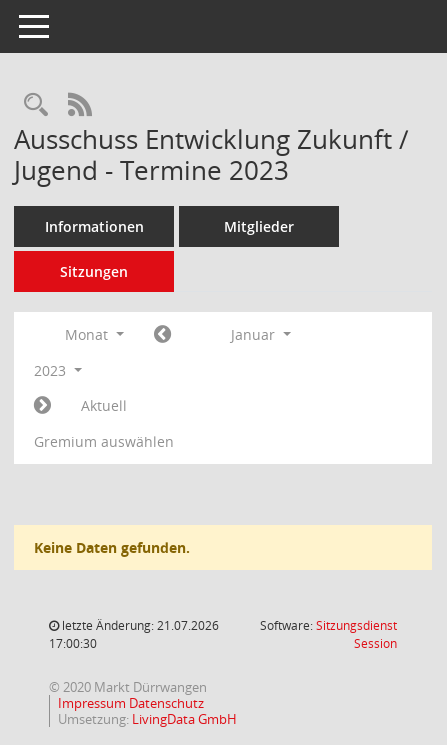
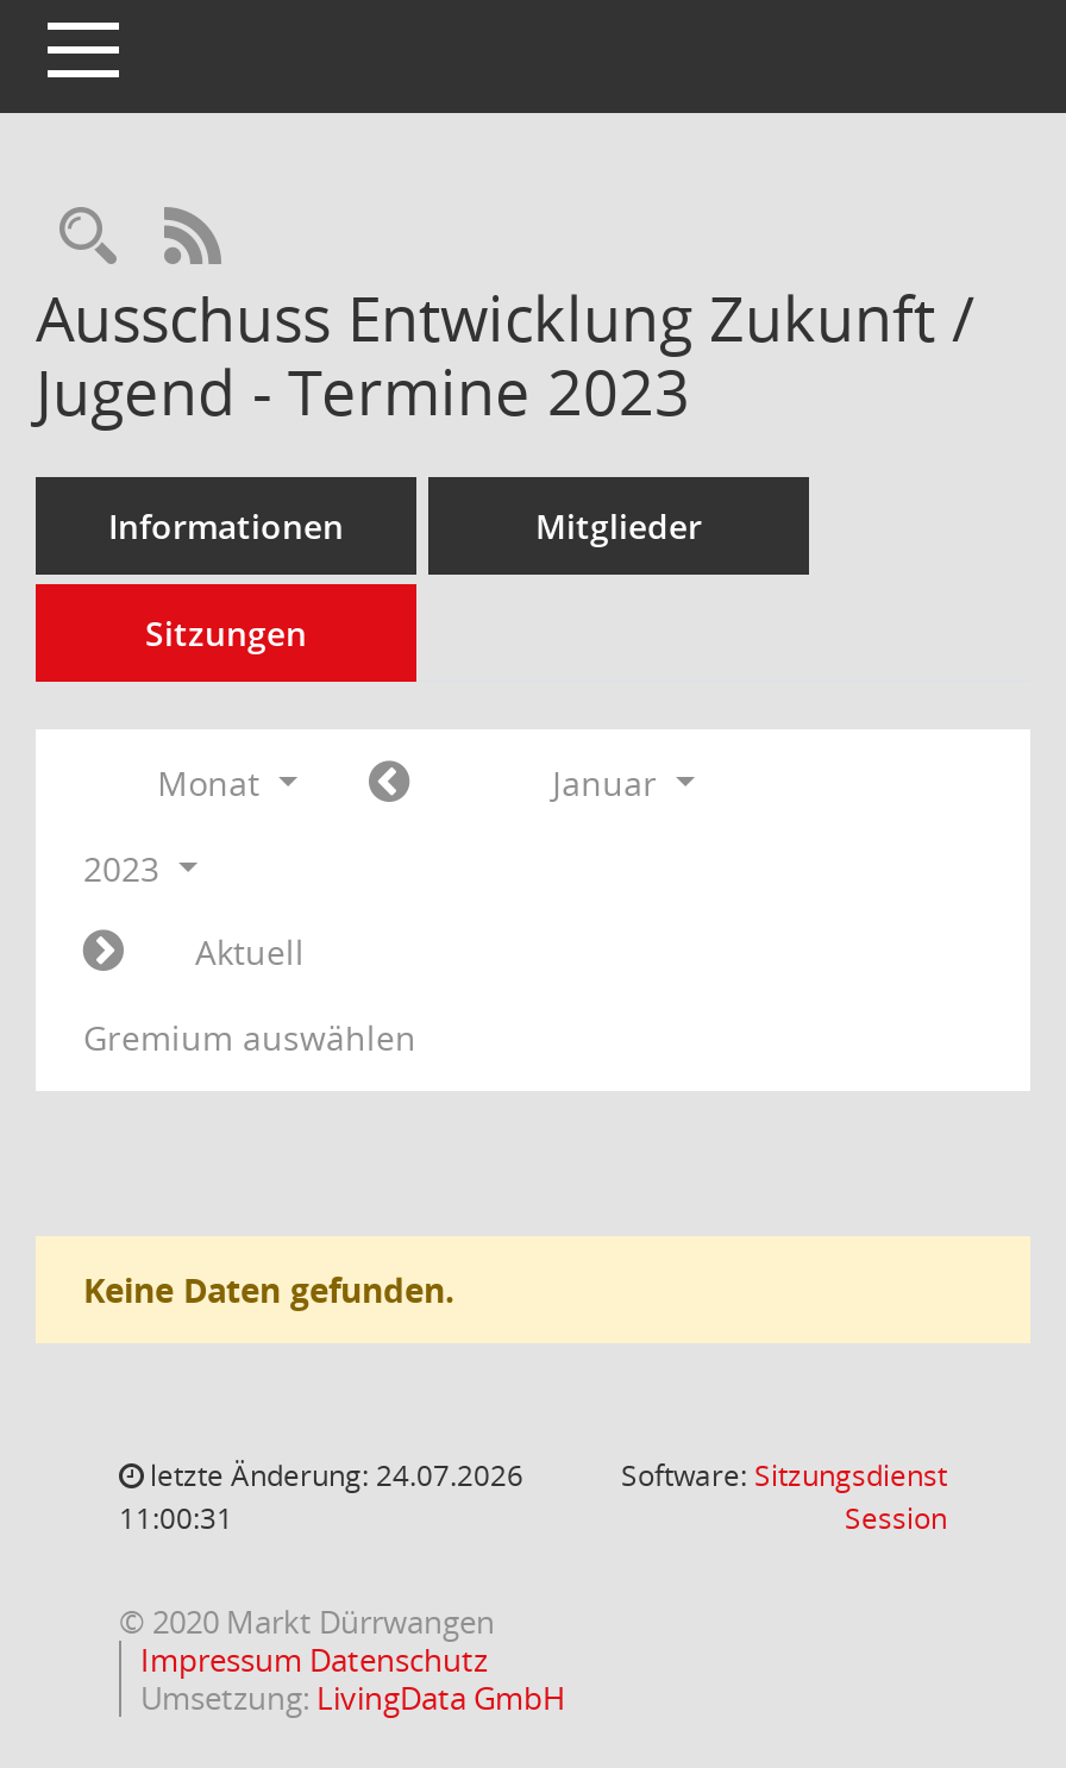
[59,617,219,634] letzte Änderung: 21.07.2026 -> [143,1455,523,1496] letzte Änderung: 24.07.2026
[49,635,97,652] 17:00:30 -> [119,1498,233,1538] 11:00:31

